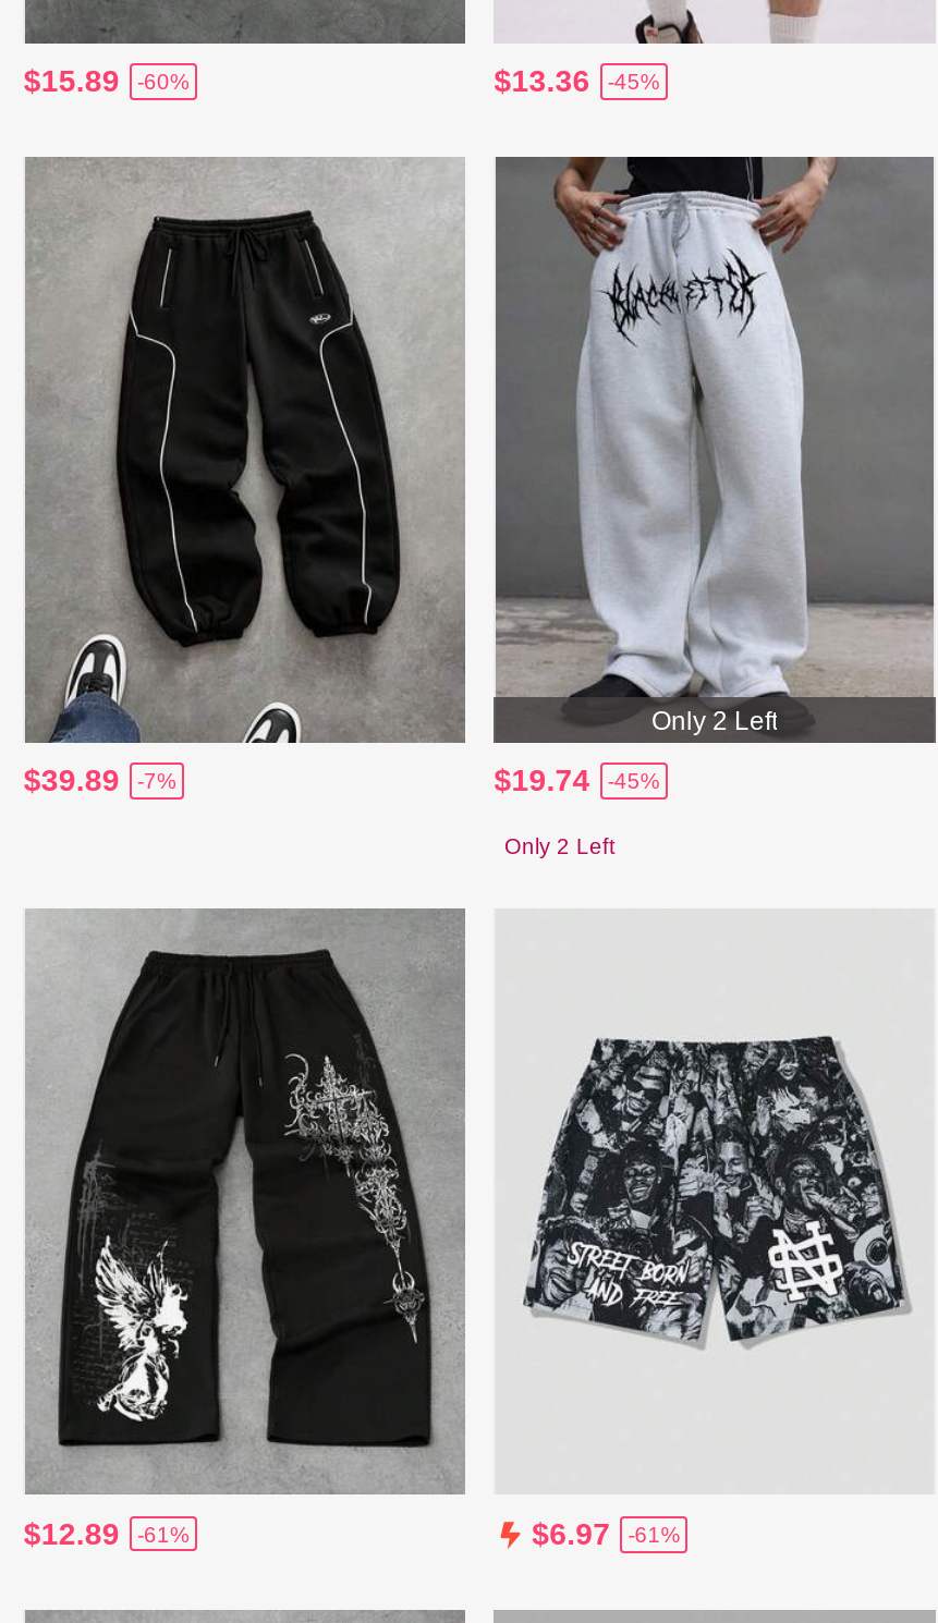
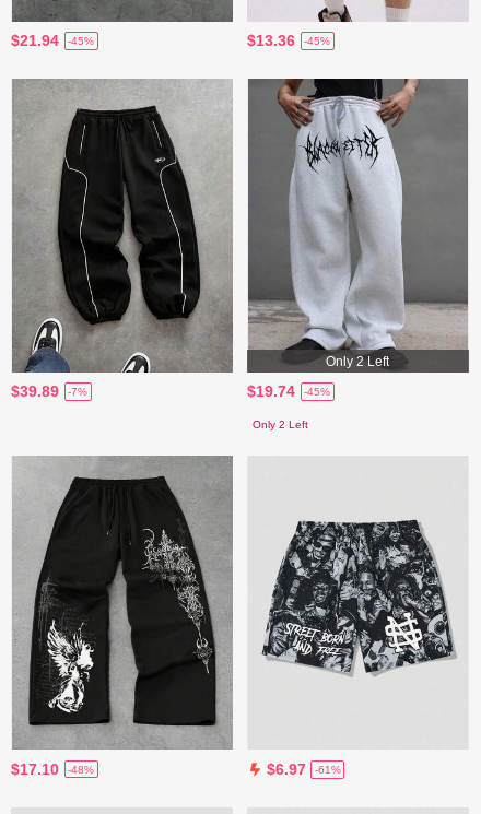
[24,63,119,98] $15.89 -> [11,32,59,49] $21.94
[137,70,190,94] -60% -> [68,35,95,47] -45%
[24,1515,119,1550] $12.89 -> [11,760,59,777] $17.10
[137,1522,190,1546] -61% -> [68,763,95,775] -48%

